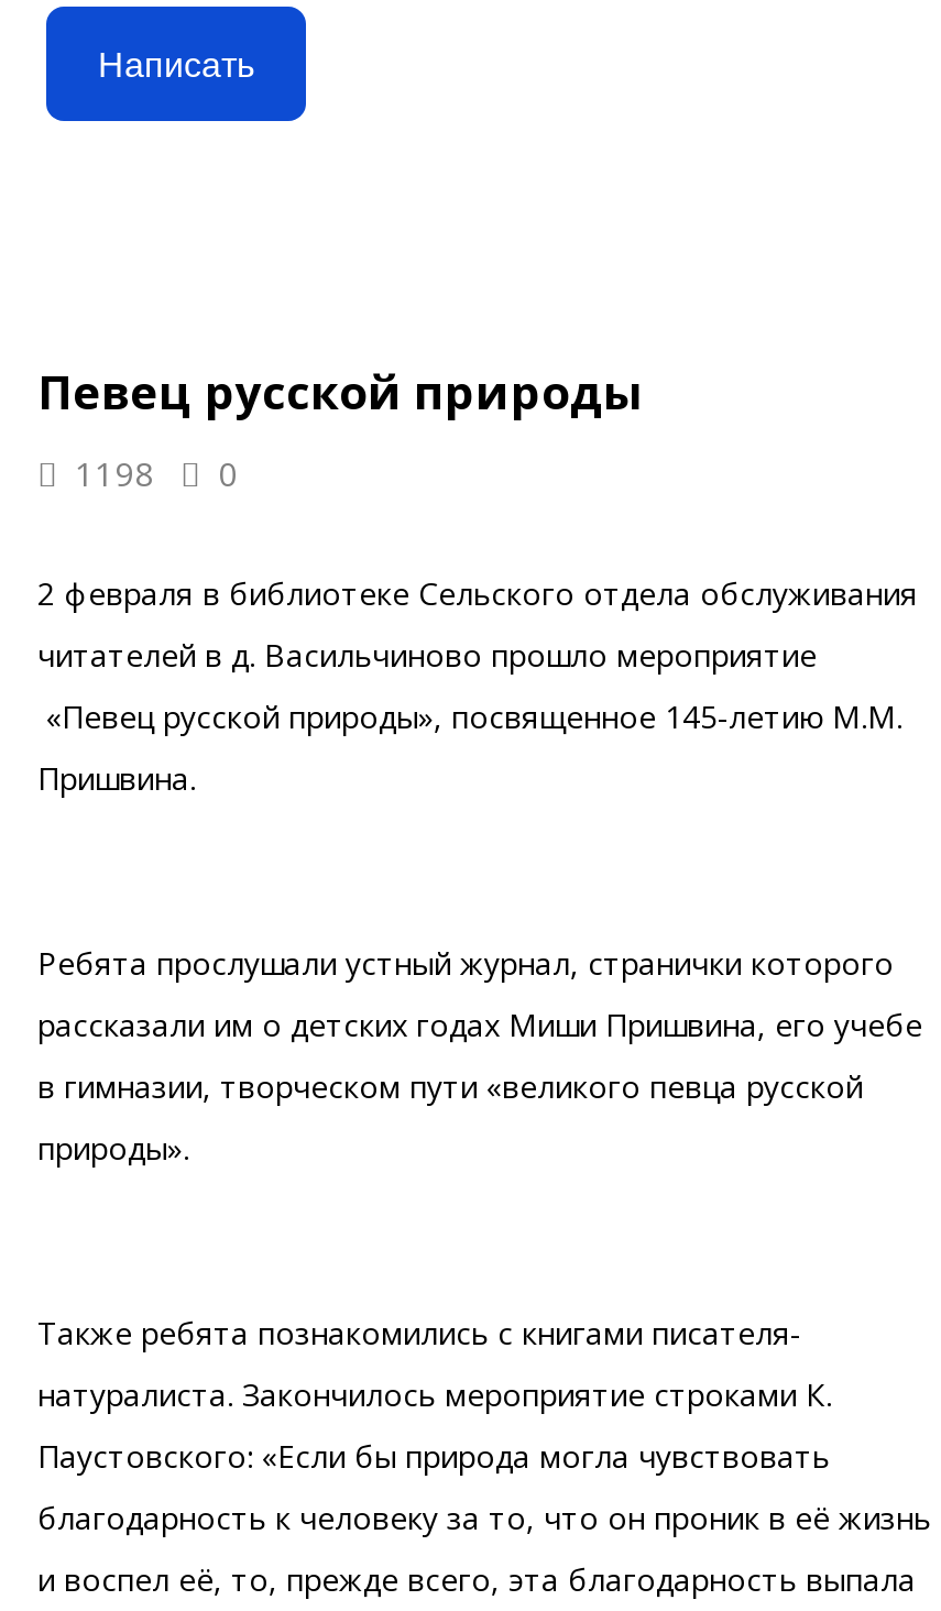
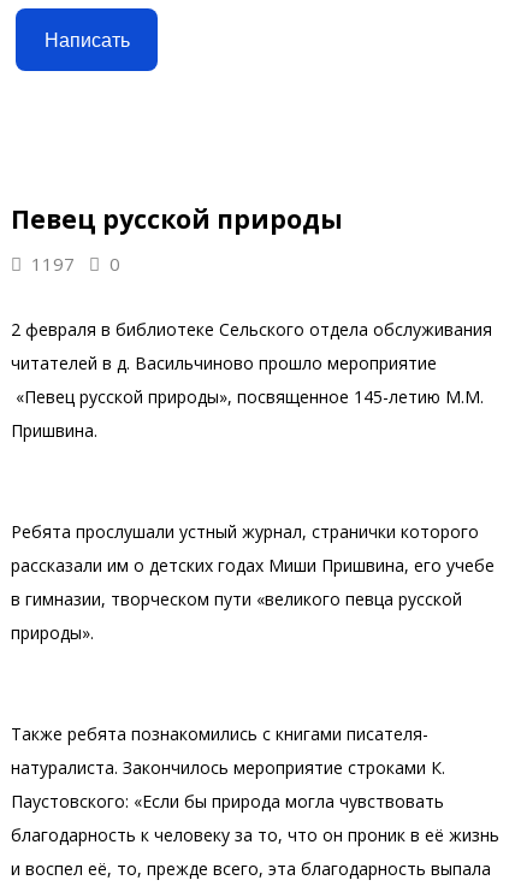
[75,451,238,495] 1198 0 -> [31,252,120,276] 1197 0

